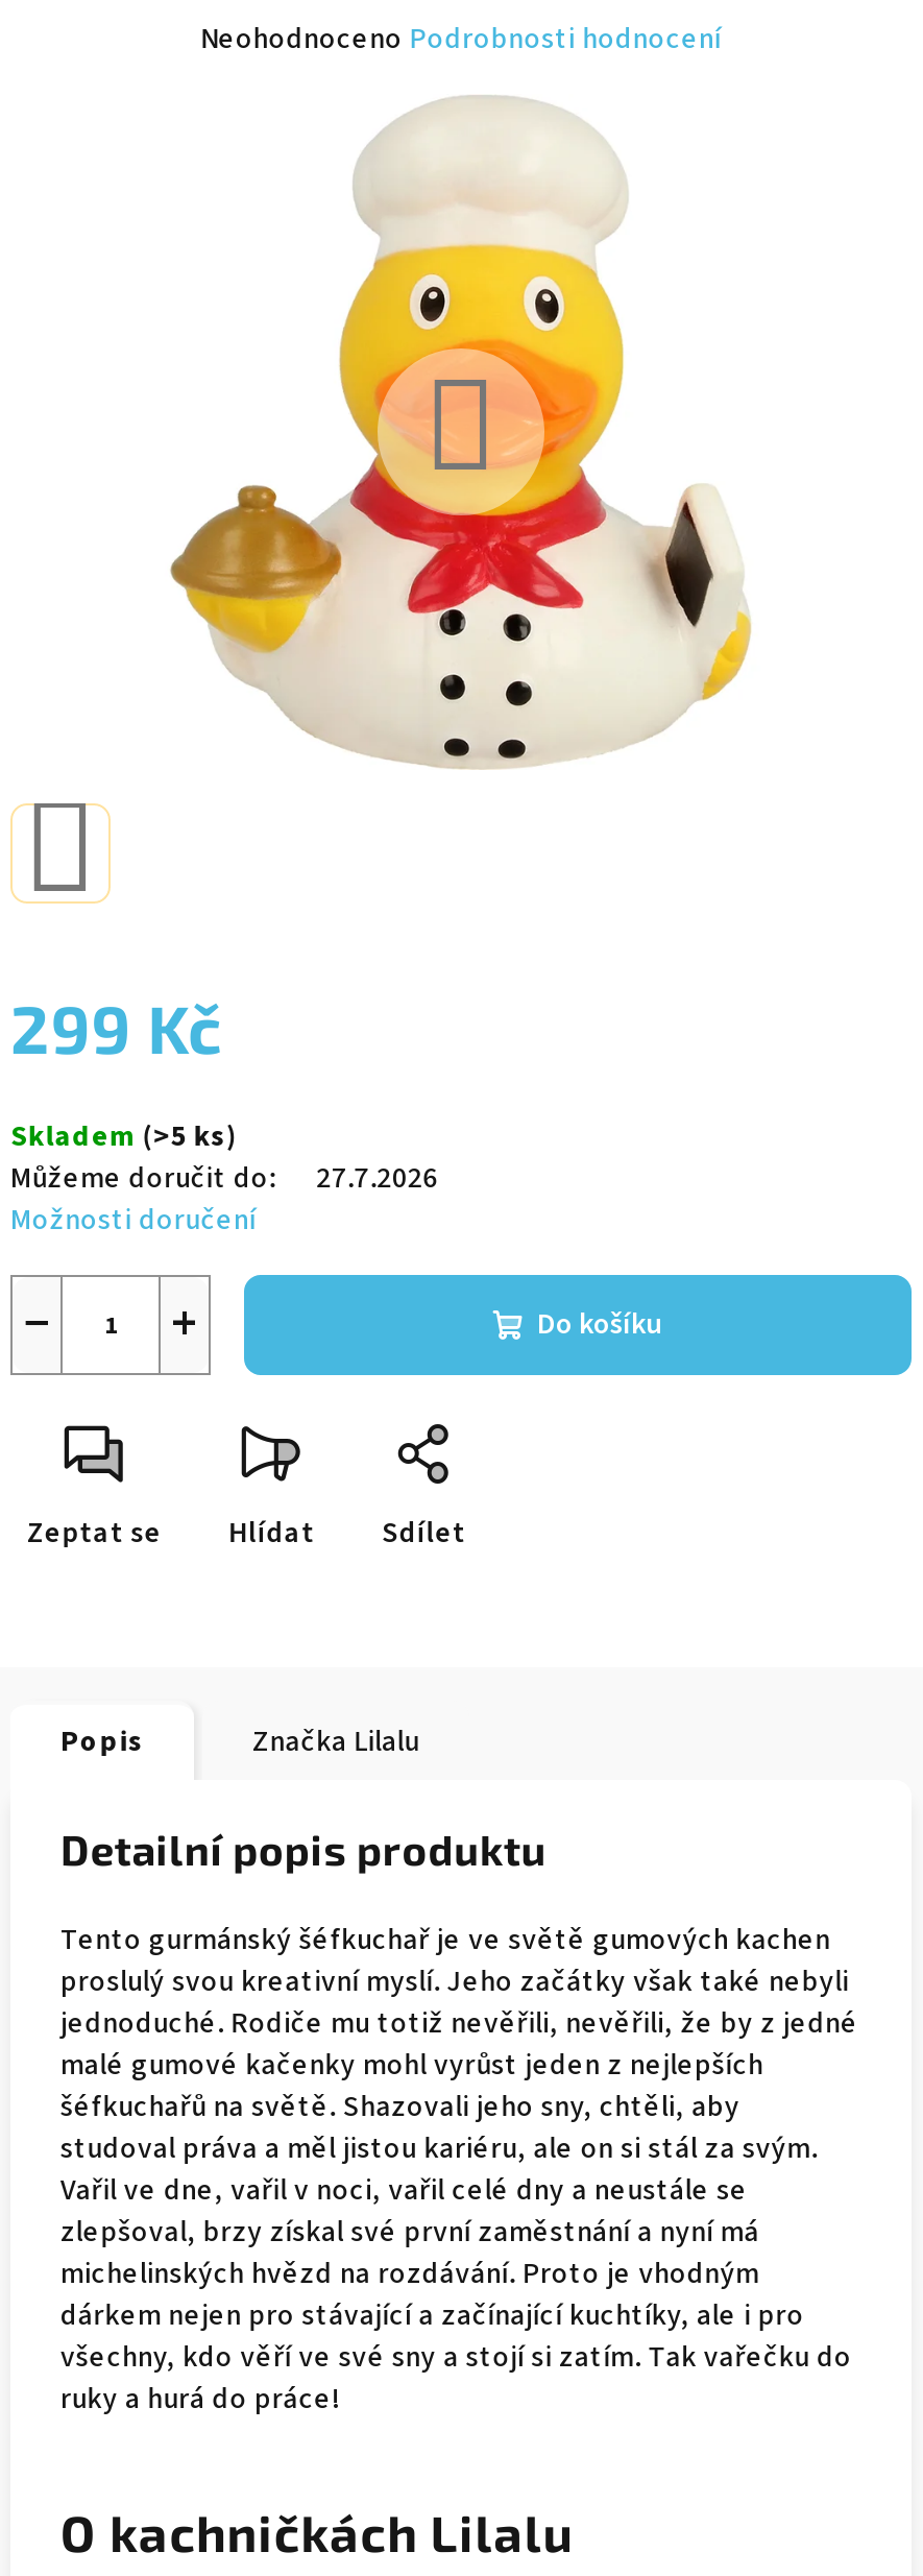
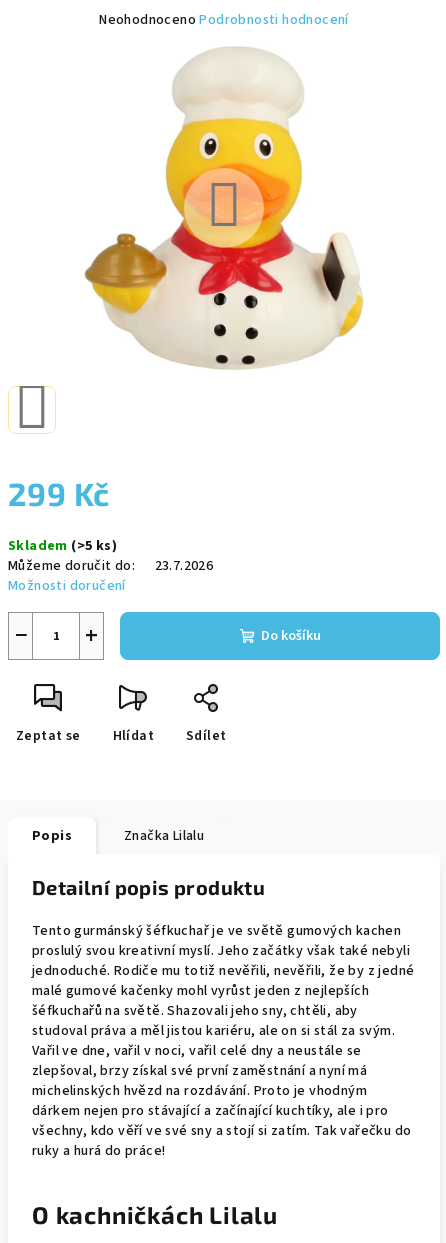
[10,1158,438,1200] Můžeme doručit do: 27.7.2026 -> [8,556,213,576] Můžeme doručit do: 23.7.2026

